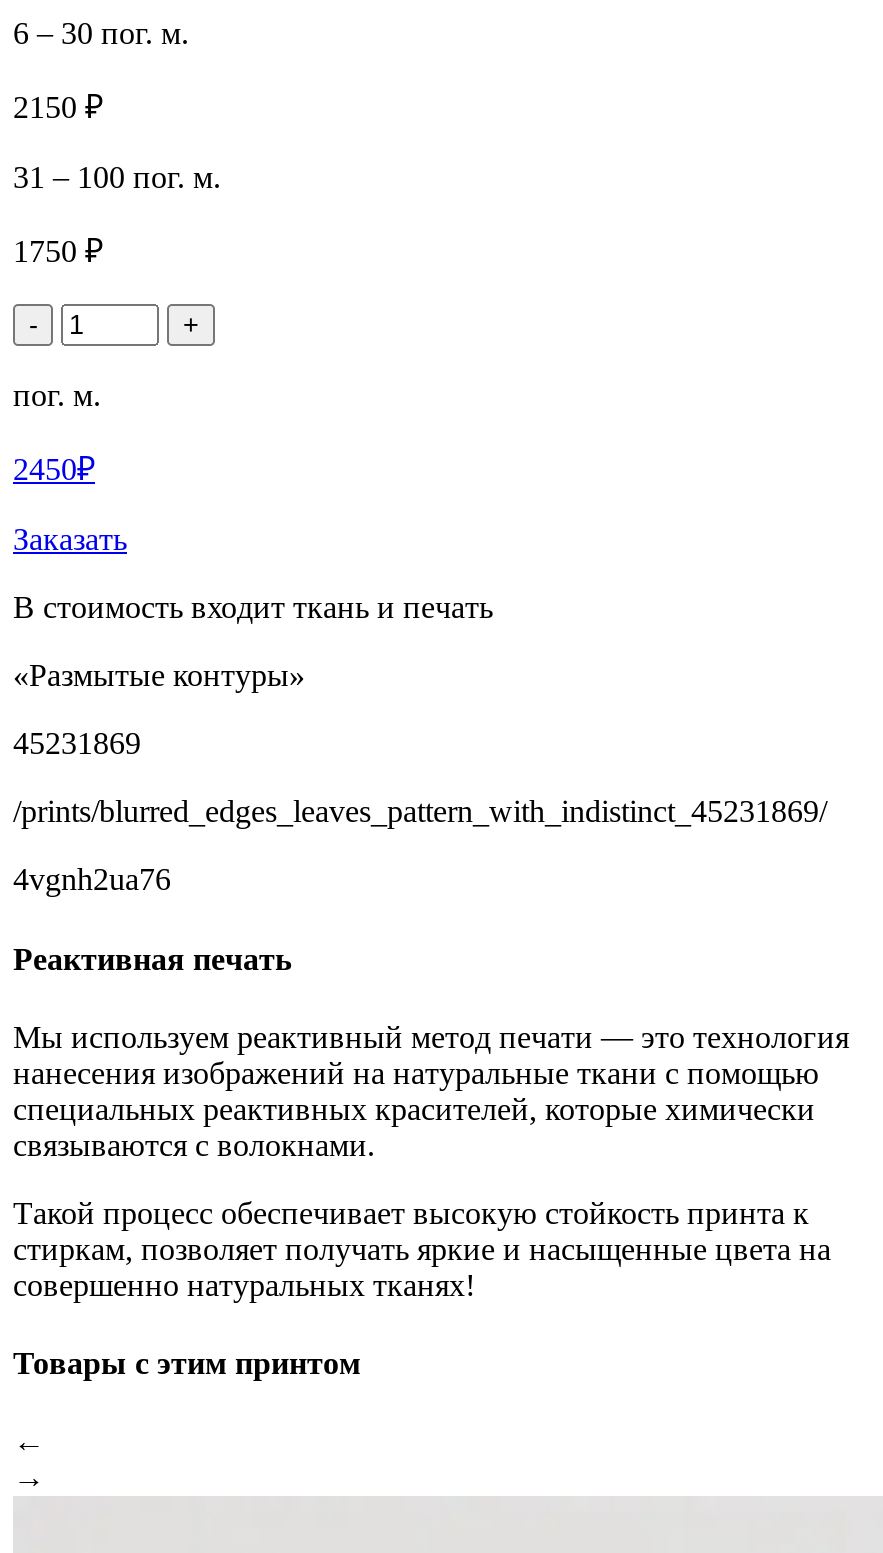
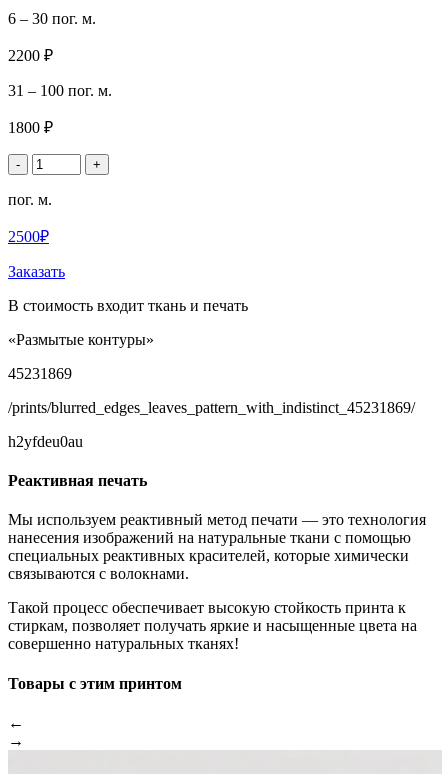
[13,91,103,125] 2150 ₽ -> [8,47,53,64] 2200 ₽
[13,235,103,269] 1750 ₽ -> [8,119,53,136] 1800 ₽
[13,453,95,487] 2450₽ -> [8,228,49,245] 2500₽
[13,863,171,897] 4vgnh2ua76 -> [8,433,83,450] h2yfdeu0au

